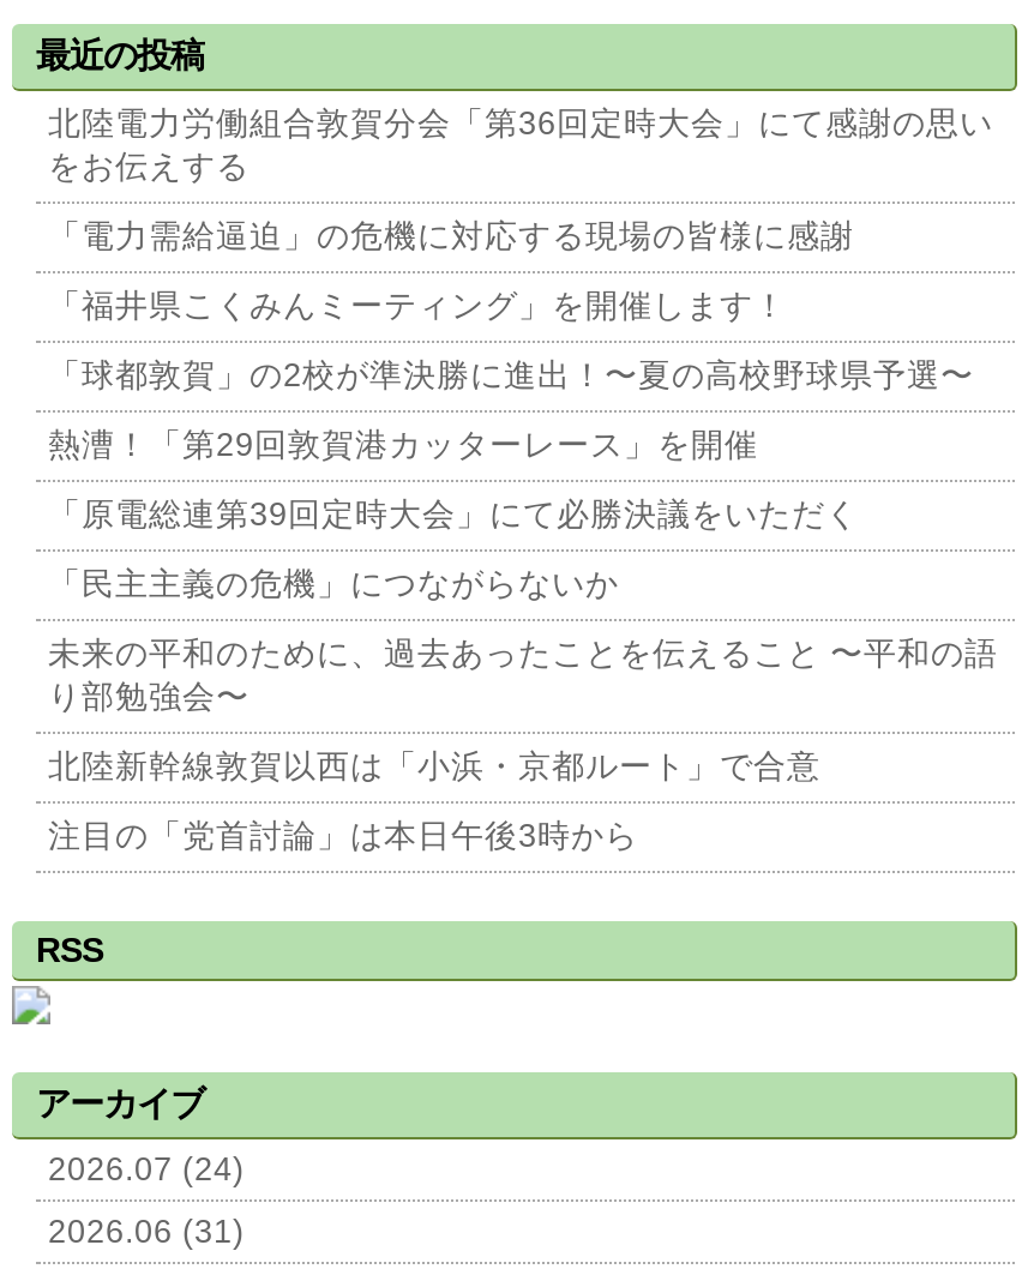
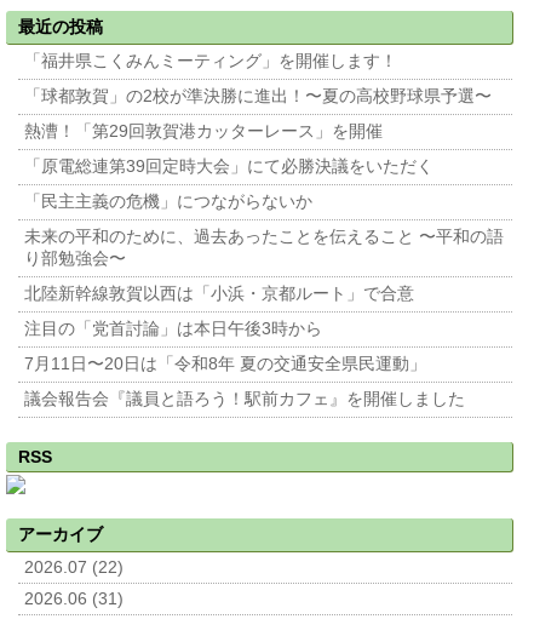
[48,106,993,254] 北陸電力労働組合敦賀分会「第36回定時大会」にて感謝の思い | をお伝えする | 「電力需給逼迫」の危機に対応する現場の皆様に感謝 -> none
moved [48,288,998,854] -> [24,52,504,338]: 「福井県こくみんミーティング」を開催します！ | 「球都敦賀」の2校が準決勝に進出！〜夏の高校野球県予選〜 | 熱漕！「第29回敦賀港カッターレース」を開催 | ... | 北陸新幹線敦賀以西は「小浜・京都ルート」で合意 | 注目の「党首討論」は本日午後3時から
none -> [24,355,465,408] 7月11日〜20日は「令和8年 夏の交通安全県民運動」 | 議会報告会『議員と語ろう！駅前カフェ』を開催しました
[48,1151,245,1187] 2026.07 (24) -> [24,558,124,577] 2026.07 (22)

